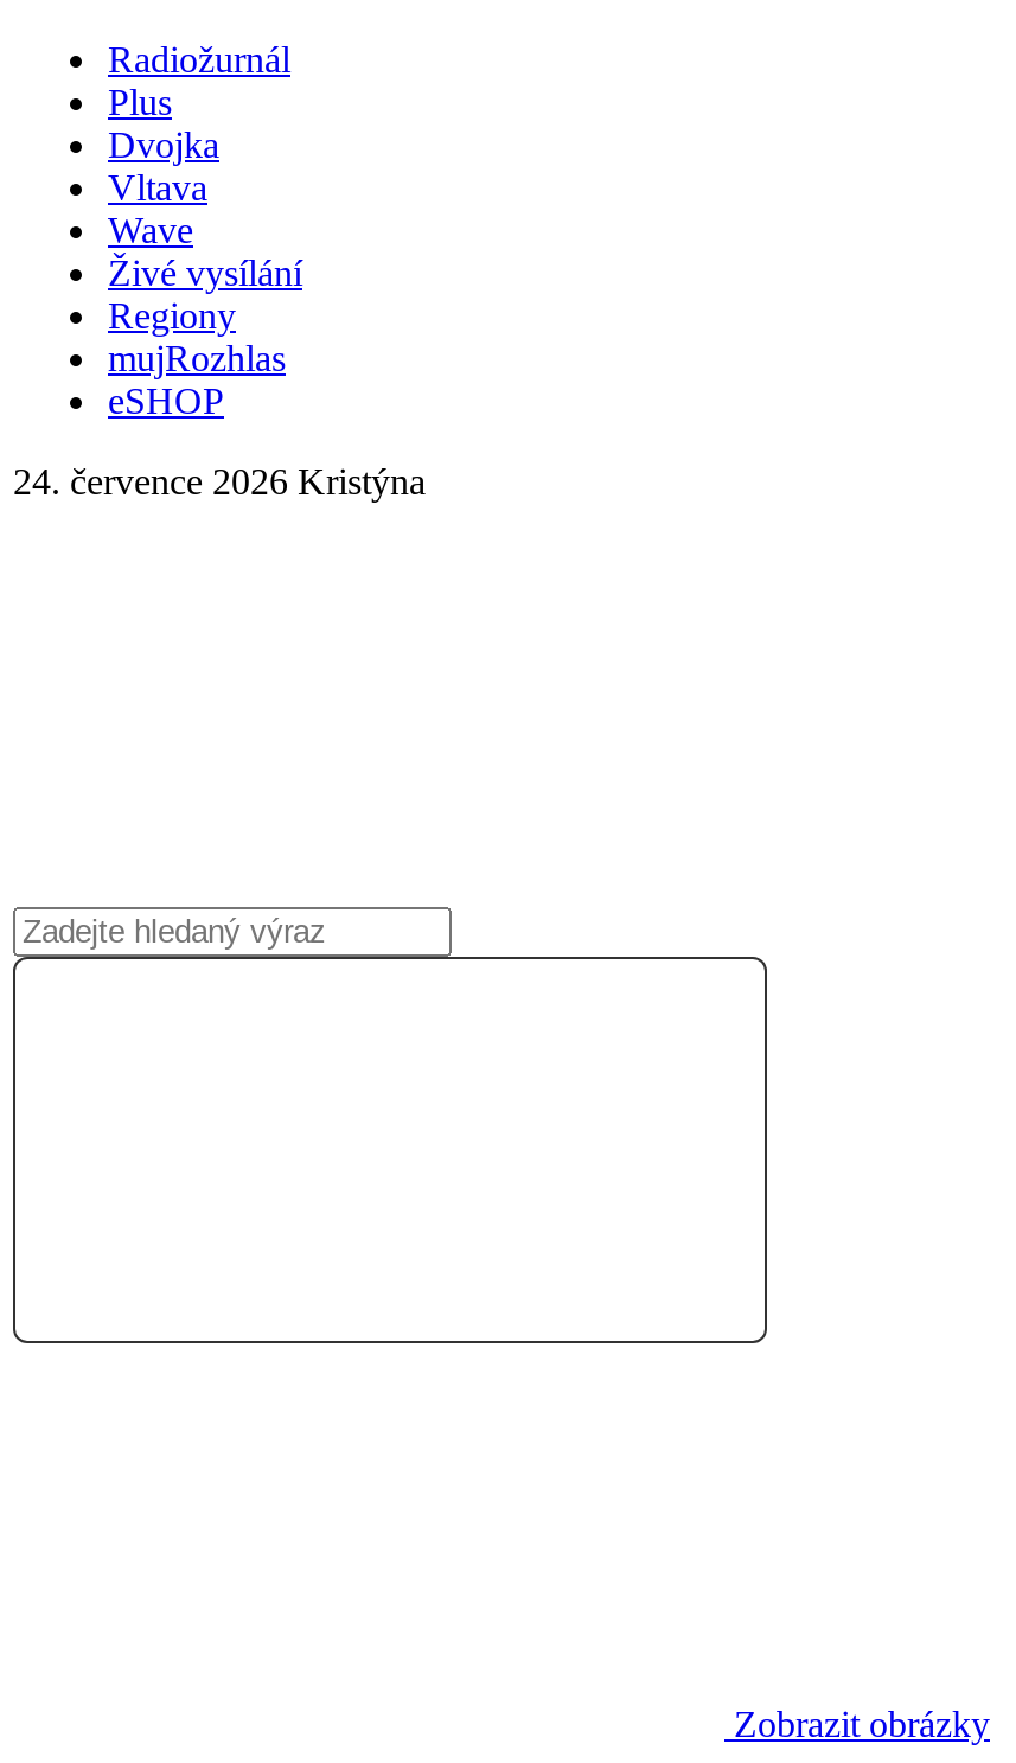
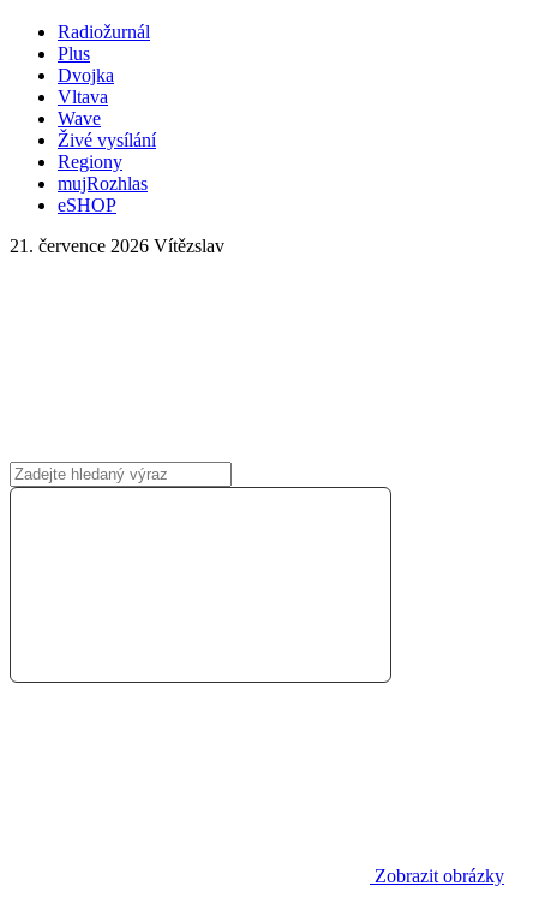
[13,461,426,502] 24. července 2026 Kristýna -> [10,236,224,256] 21. července 2026 Vítězslav

